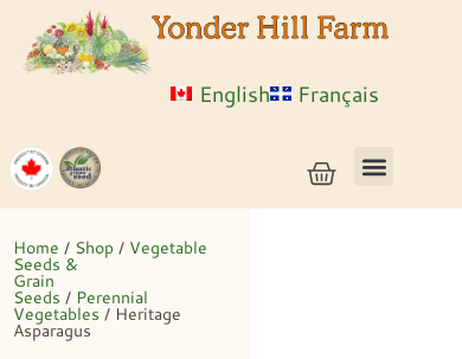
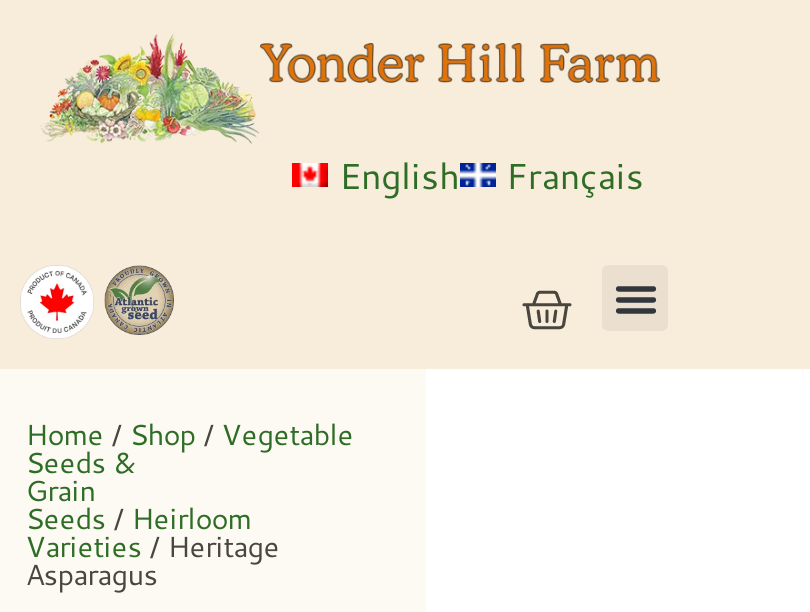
[13,284,148,309] Seeds / Perennial -> [26,496,252,538] Seeds / Heirloom
[13,300,181,325] Vegetables / Heritage -> [26,524,280,566] Varieties / Heritage

